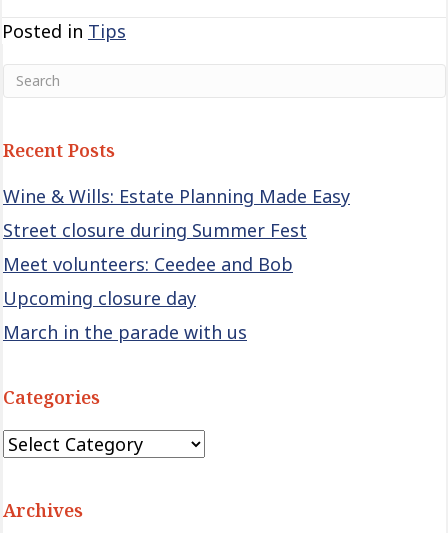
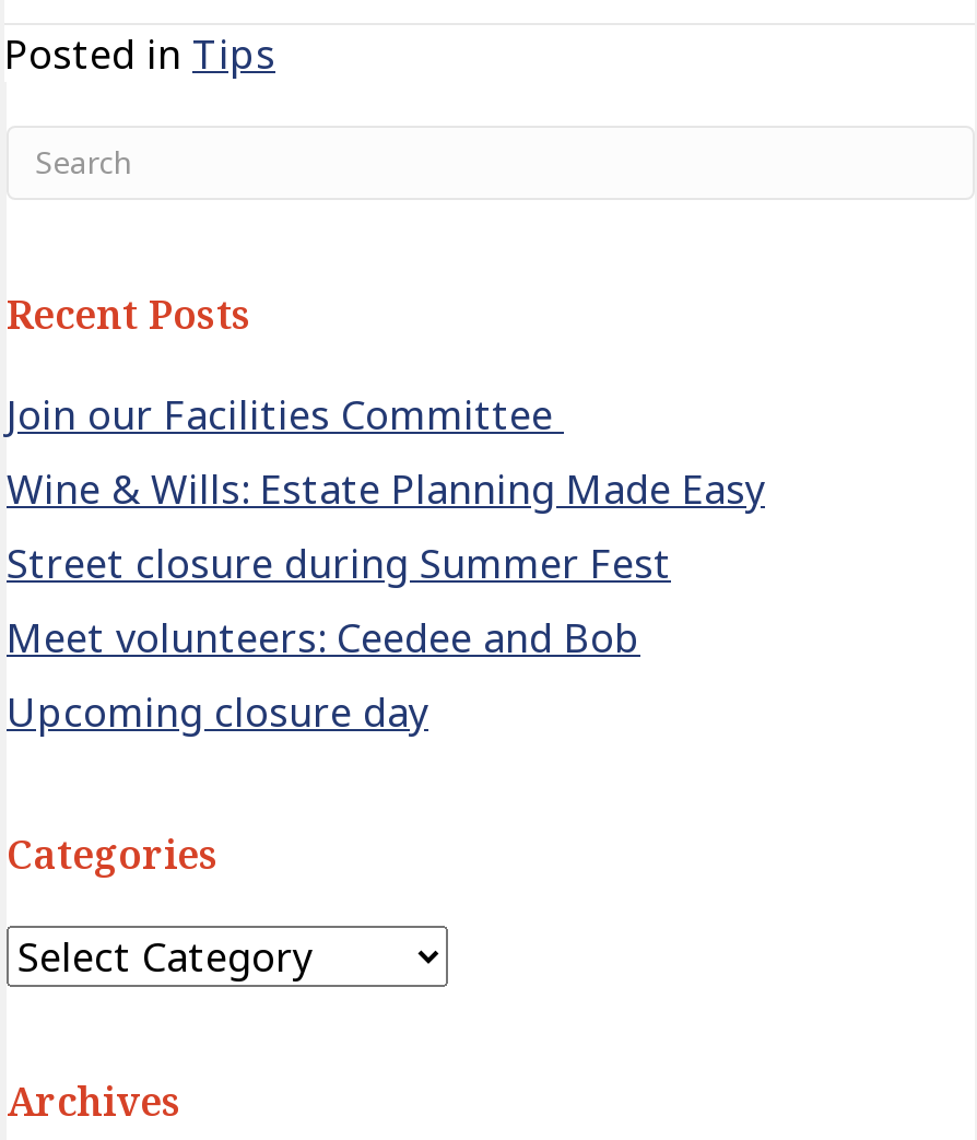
none -> [7,387,564,439] Join our Facilities Committee
moved [3,184,350,310] -> [7,461,765,737]: Wine & Wills: Estate Planning Made Easy | Street closure during Summer Fest | Meet volunteers: Ceedee and Bob | Upcoming closure day
[3,320,247,344] March in the parade with us -> none

